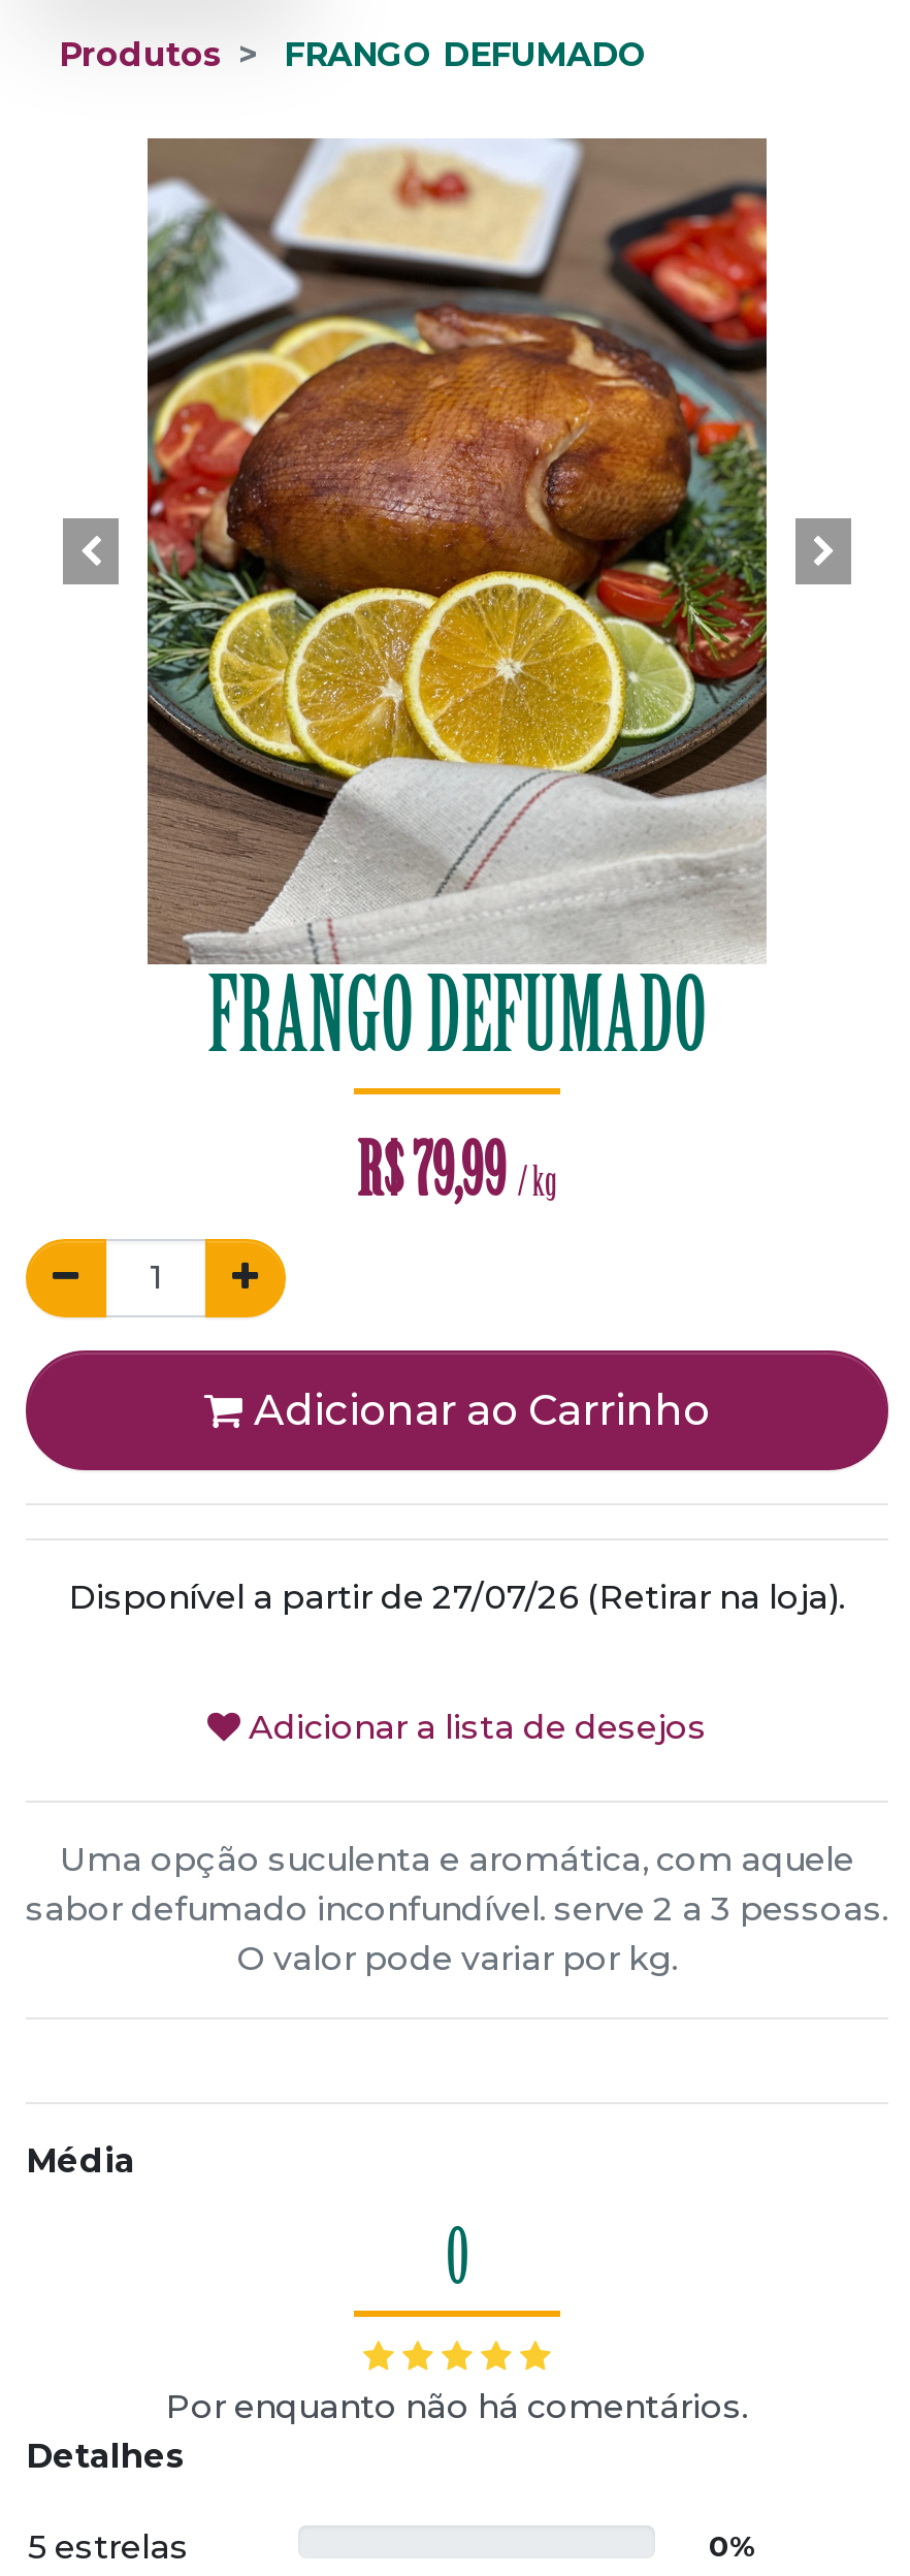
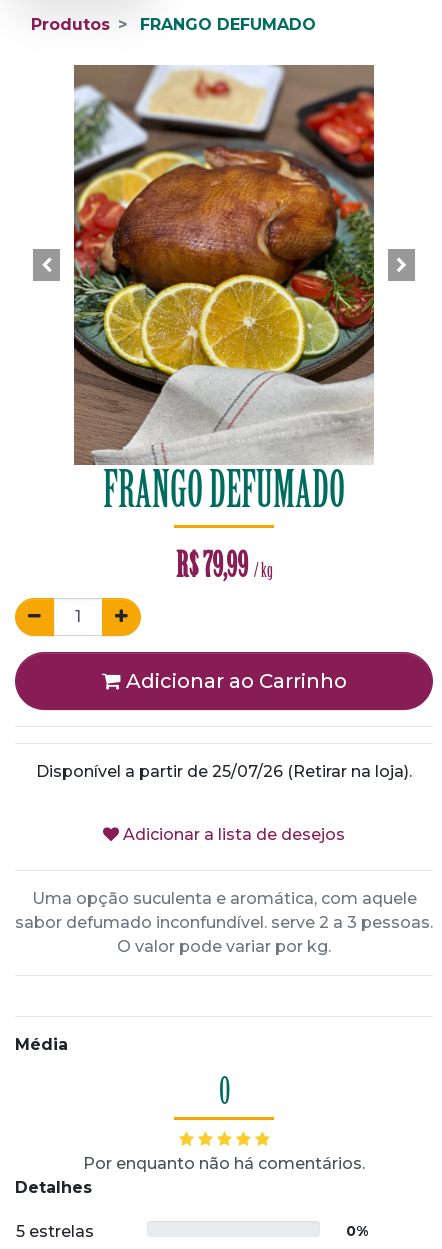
[69,1578,845,1617] Disponível a partir de 27/07/26 (Retirar na loja). -> [36,762,412,781] Disponível a partir de 25/07/26 (Retirar na loja).

